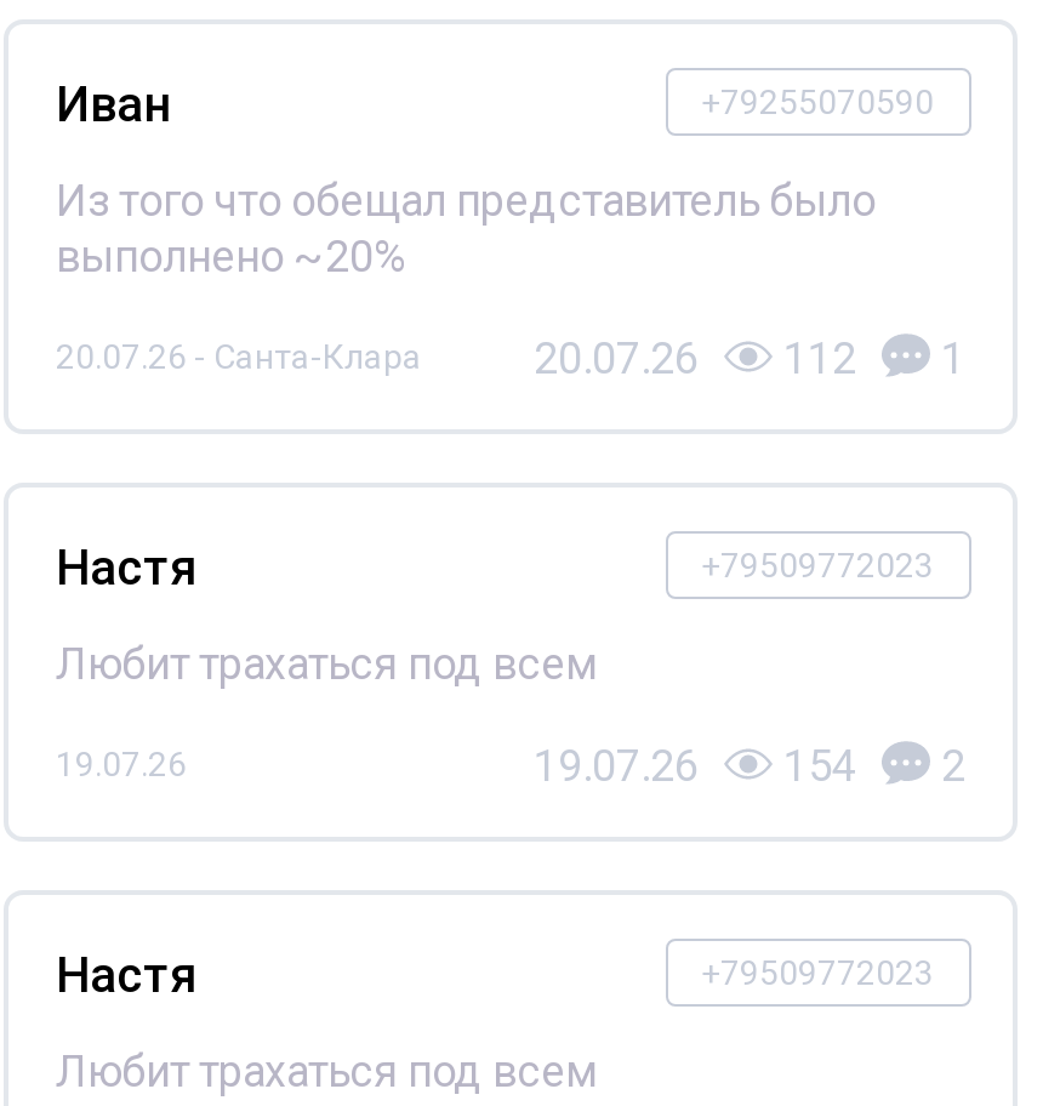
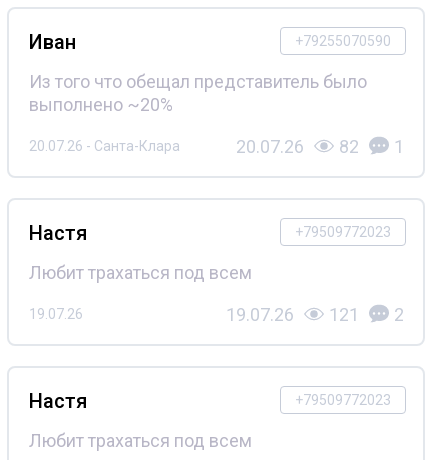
[534,331,965,382] 20.07.26 112 1 -> [235,135,403,156] 20.07.26 82 1
[534,739,965,789] 19.07.26 154 2 -> [225,303,403,324] 19.07.26 121 2

